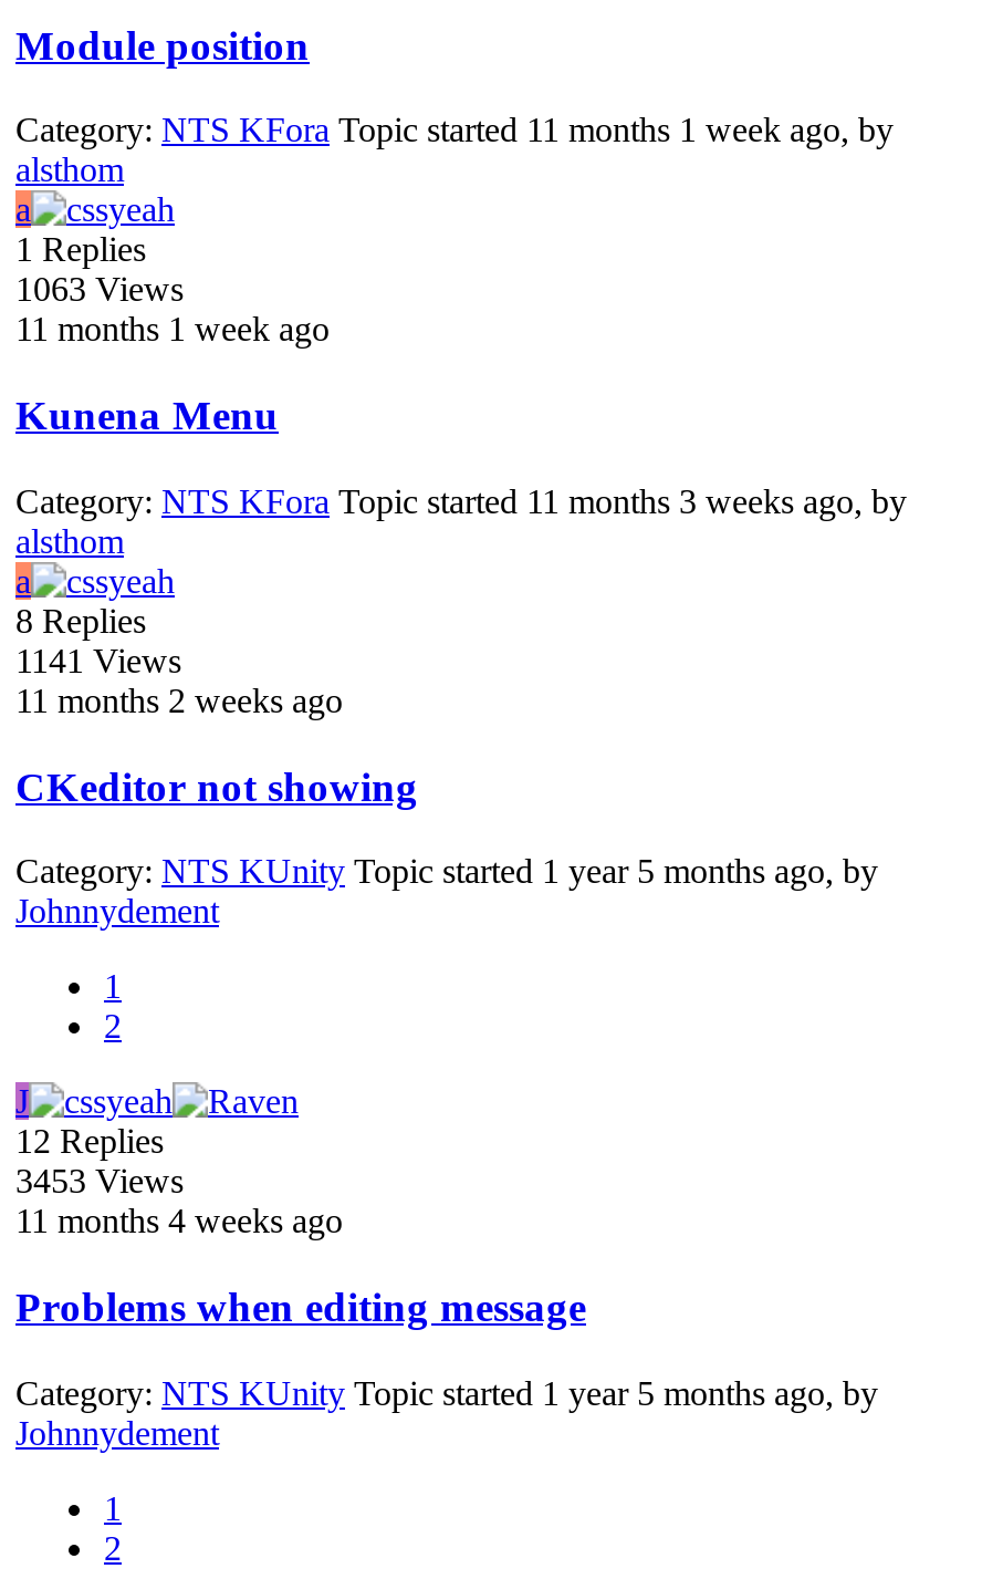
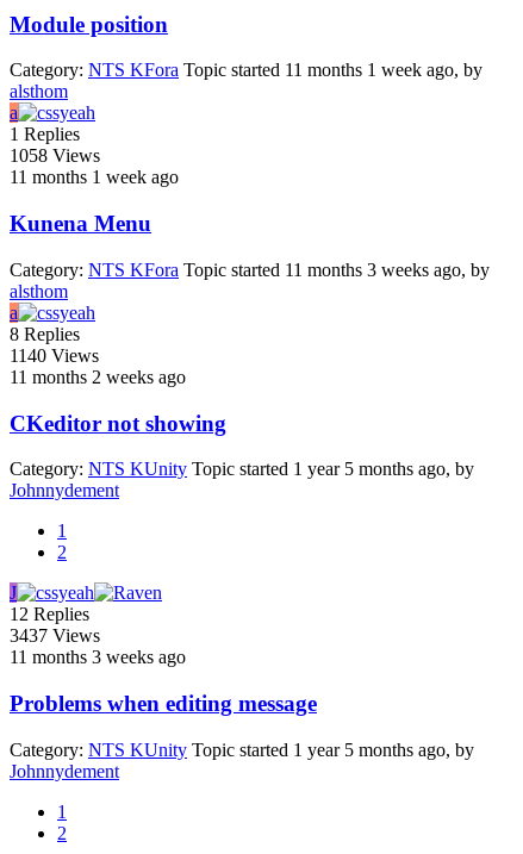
[15,271,184,309] 1063 Views -> [10,146,100,166] 1058 Views
[15,642,181,679] 1141 Views -> [10,345,99,366] 1140 Views
[15,1163,184,1200] 3453 Views -> [10,626,100,646] 3437 Views
[15,1202,343,1240] 11 months 4 weeks ago -> [10,647,186,667] 11 months 3 weeks ago

